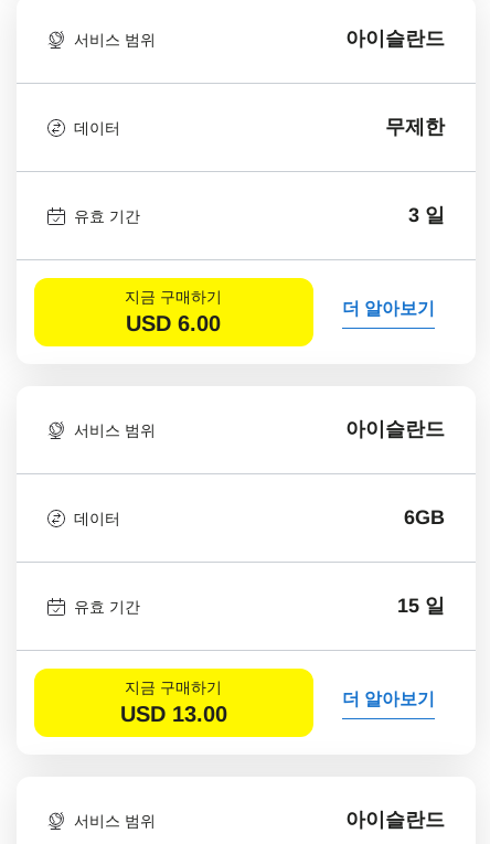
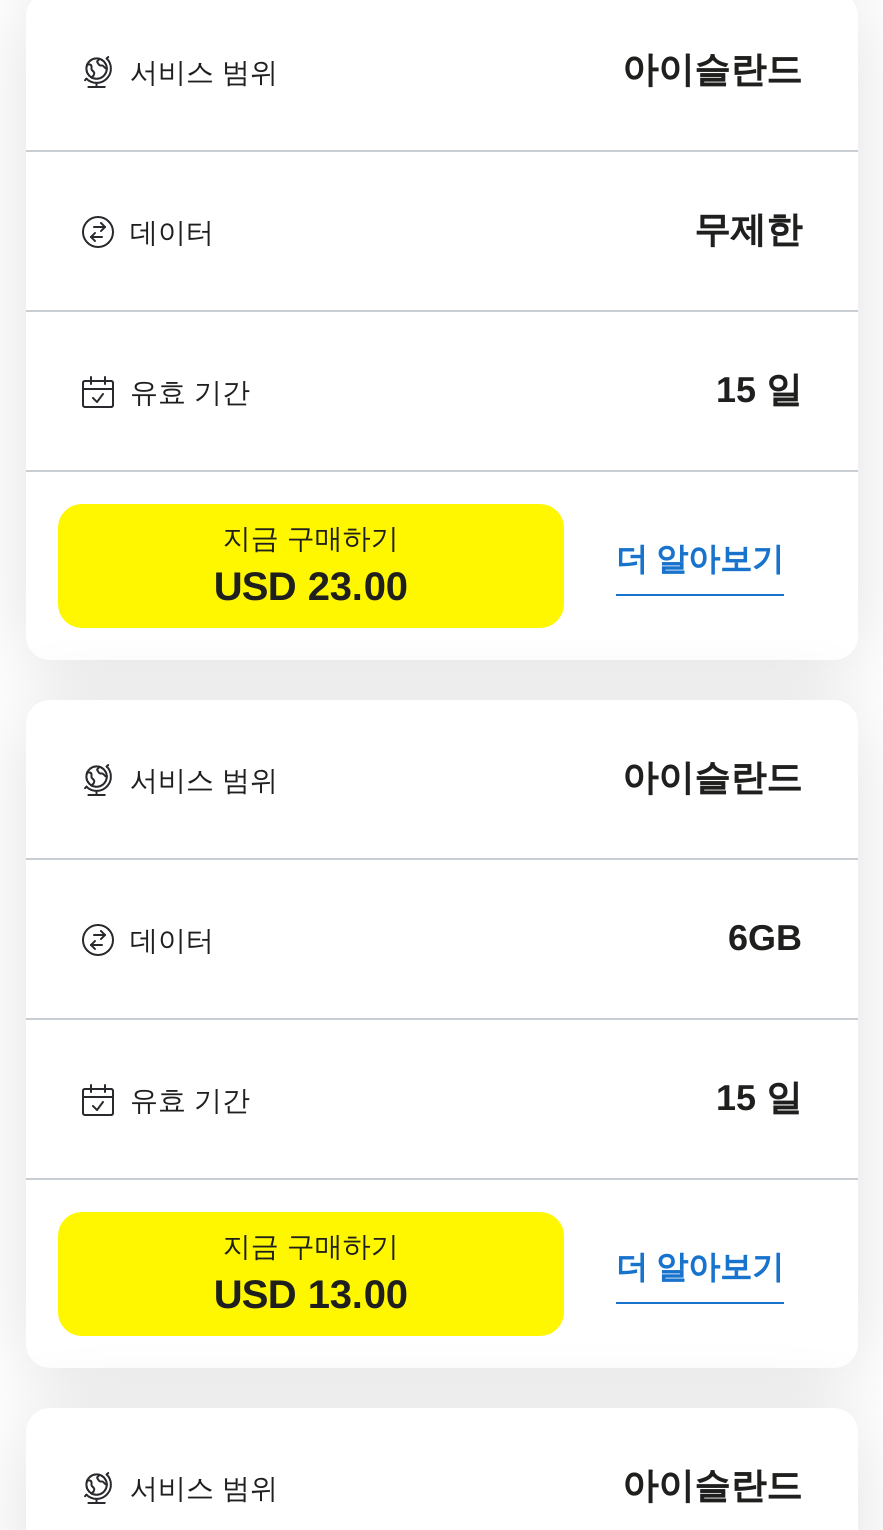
[408,204,445,227] 3 일 -> [716,371,802,411] 15 일
[126,311,221,335] USD 6.00 -> [214,564,408,608] USD 23.00

